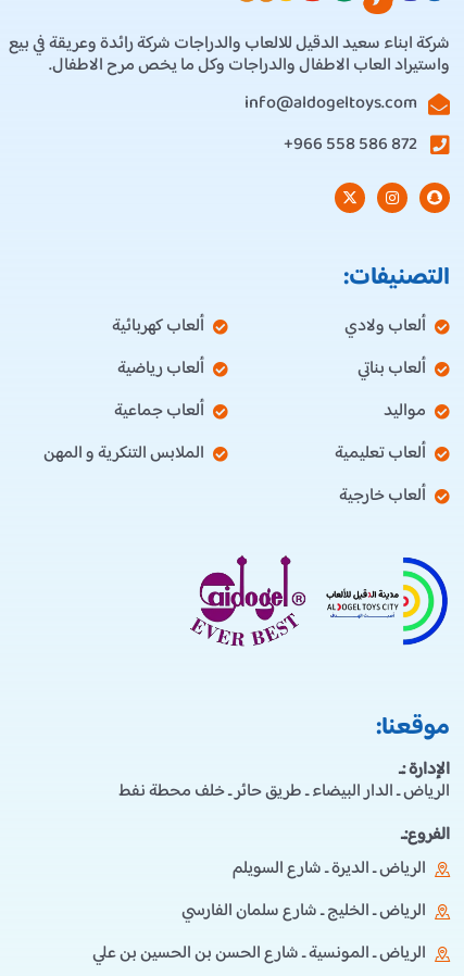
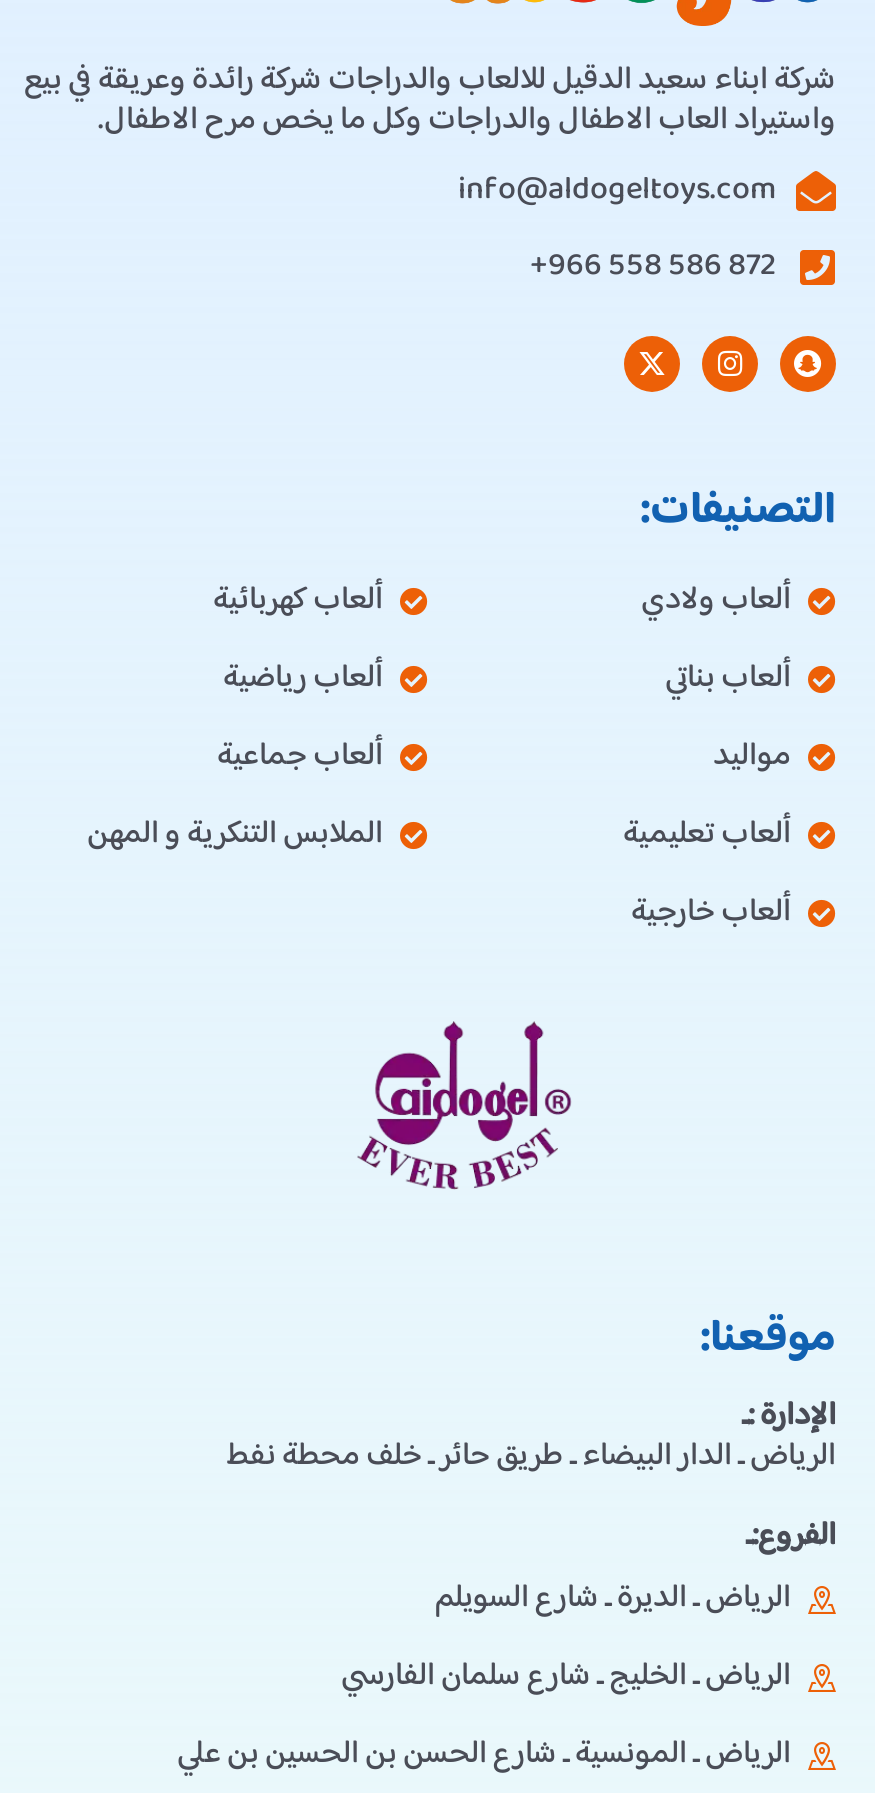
[325,556,449,646] [image] -> none

